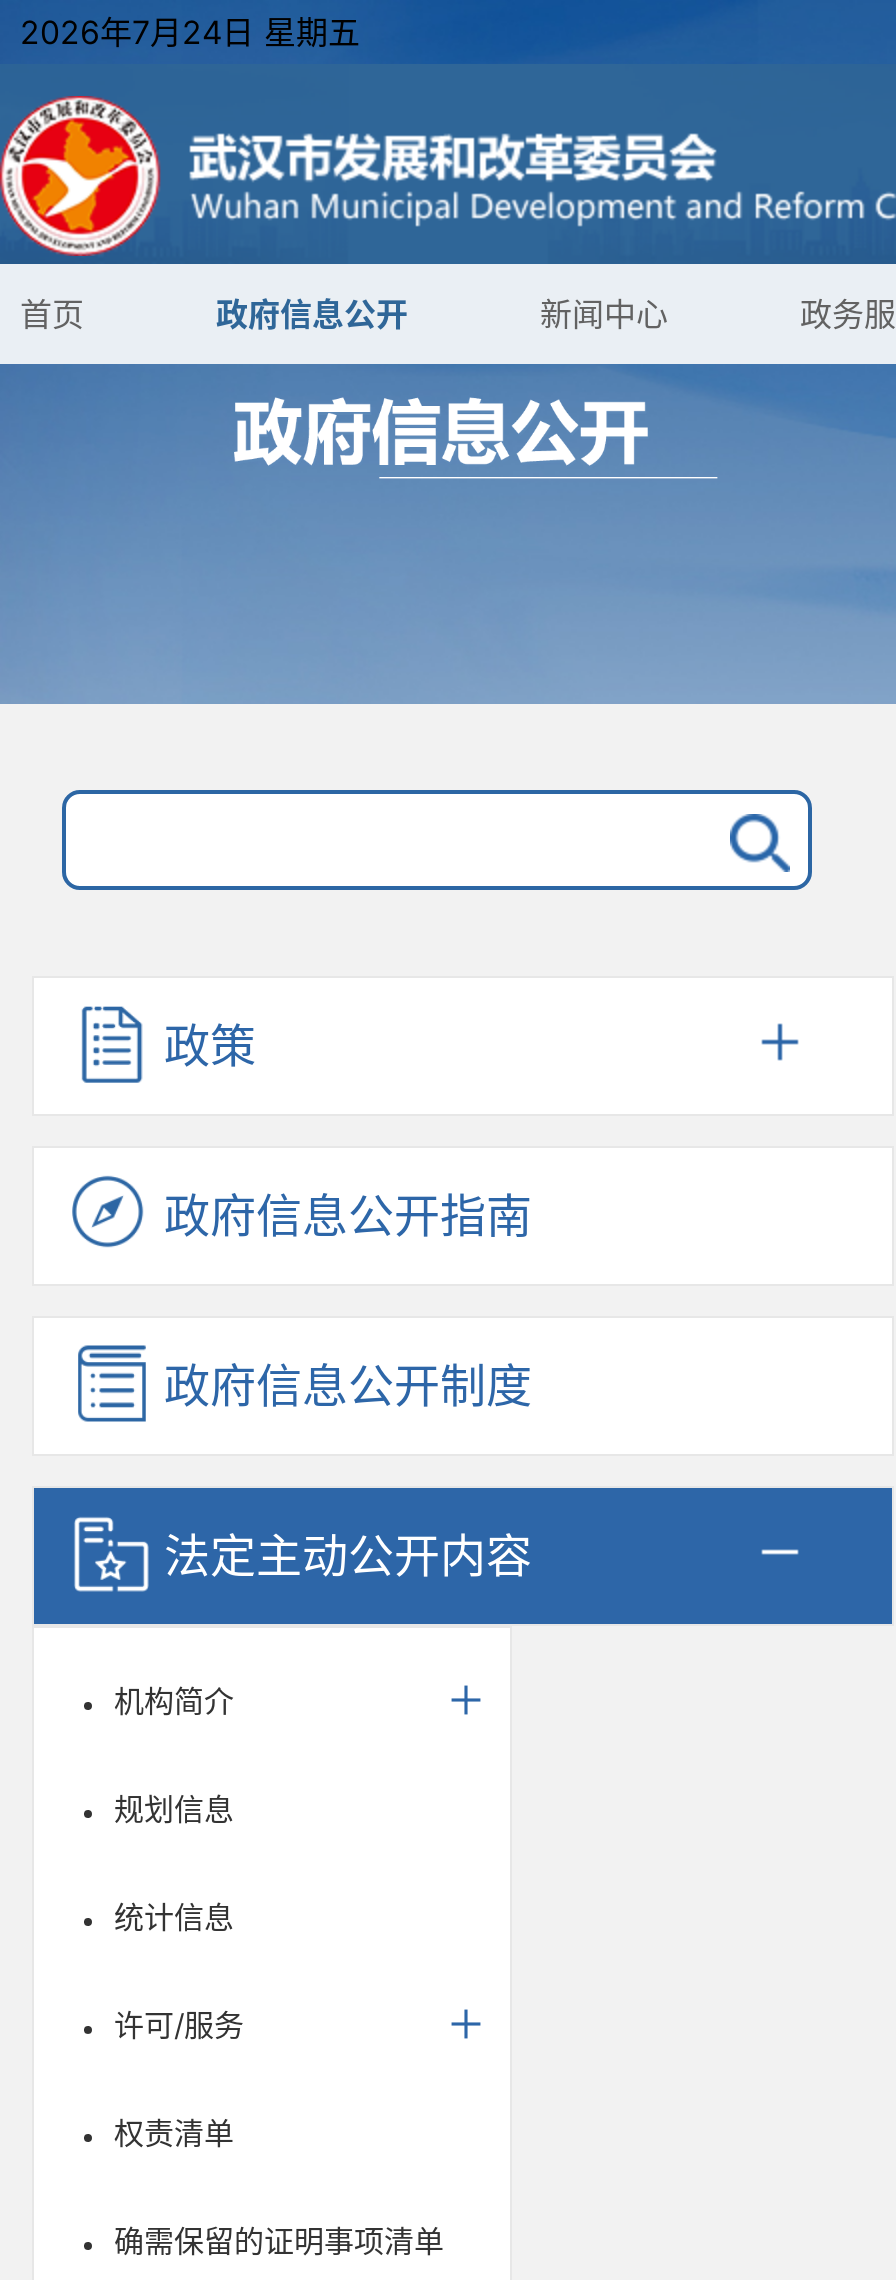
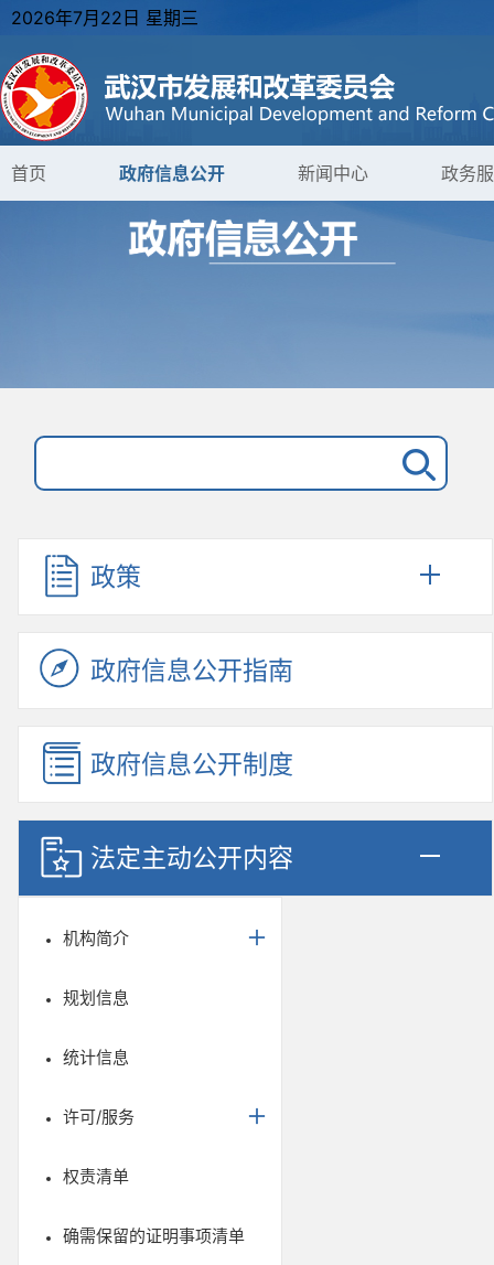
[20,12,360,52] 2026年7月24日 星期五 -> [11,7,198,29] 2026年7月22日 星期三

